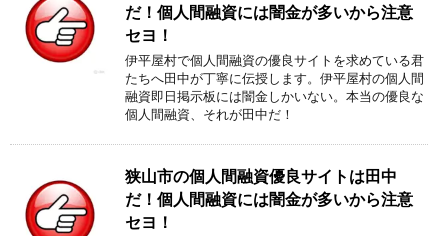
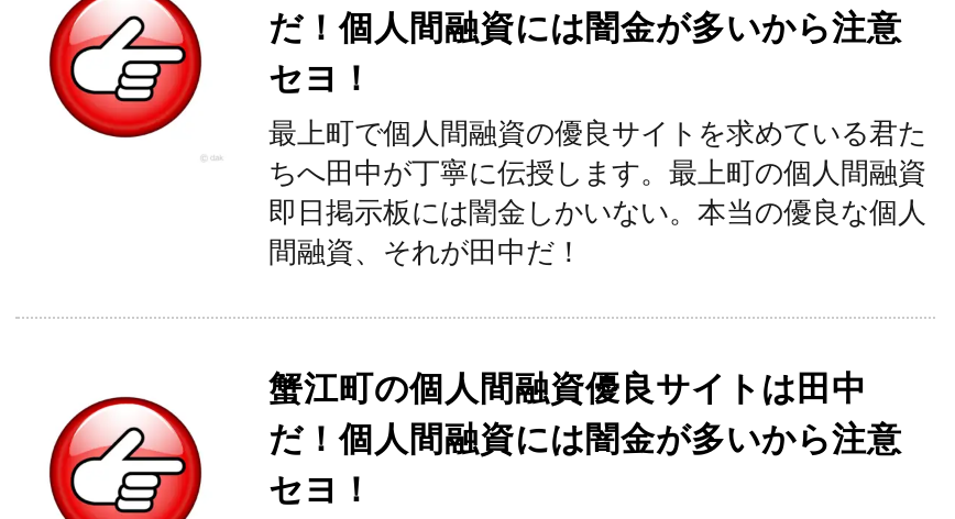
[125,53,424,122] 伊平屋村で個人間融資の優良サイトを求めている君 | たちへ田中が丁寧に伝授します。伊平屋村の個人間 | 融資即日掲示板には闇金しかいない。本当の優良な | 個人間融資、それが田中だ！ -> [268,117,926,268] 最上町で個人間融資の優良サイトを求めている君た | ちへ田中が丁寧に伝授します。最上町の個人間融資 | 即日掲示板には闇金しかいない。本当の優良な個人 | 間融資、それが田中だ！
[125,168,397,185] 狭山市の個人間融資優良サイトは田中 -> [268,369,867,407] 蟹江町の個人間融資優良サイトは田中

